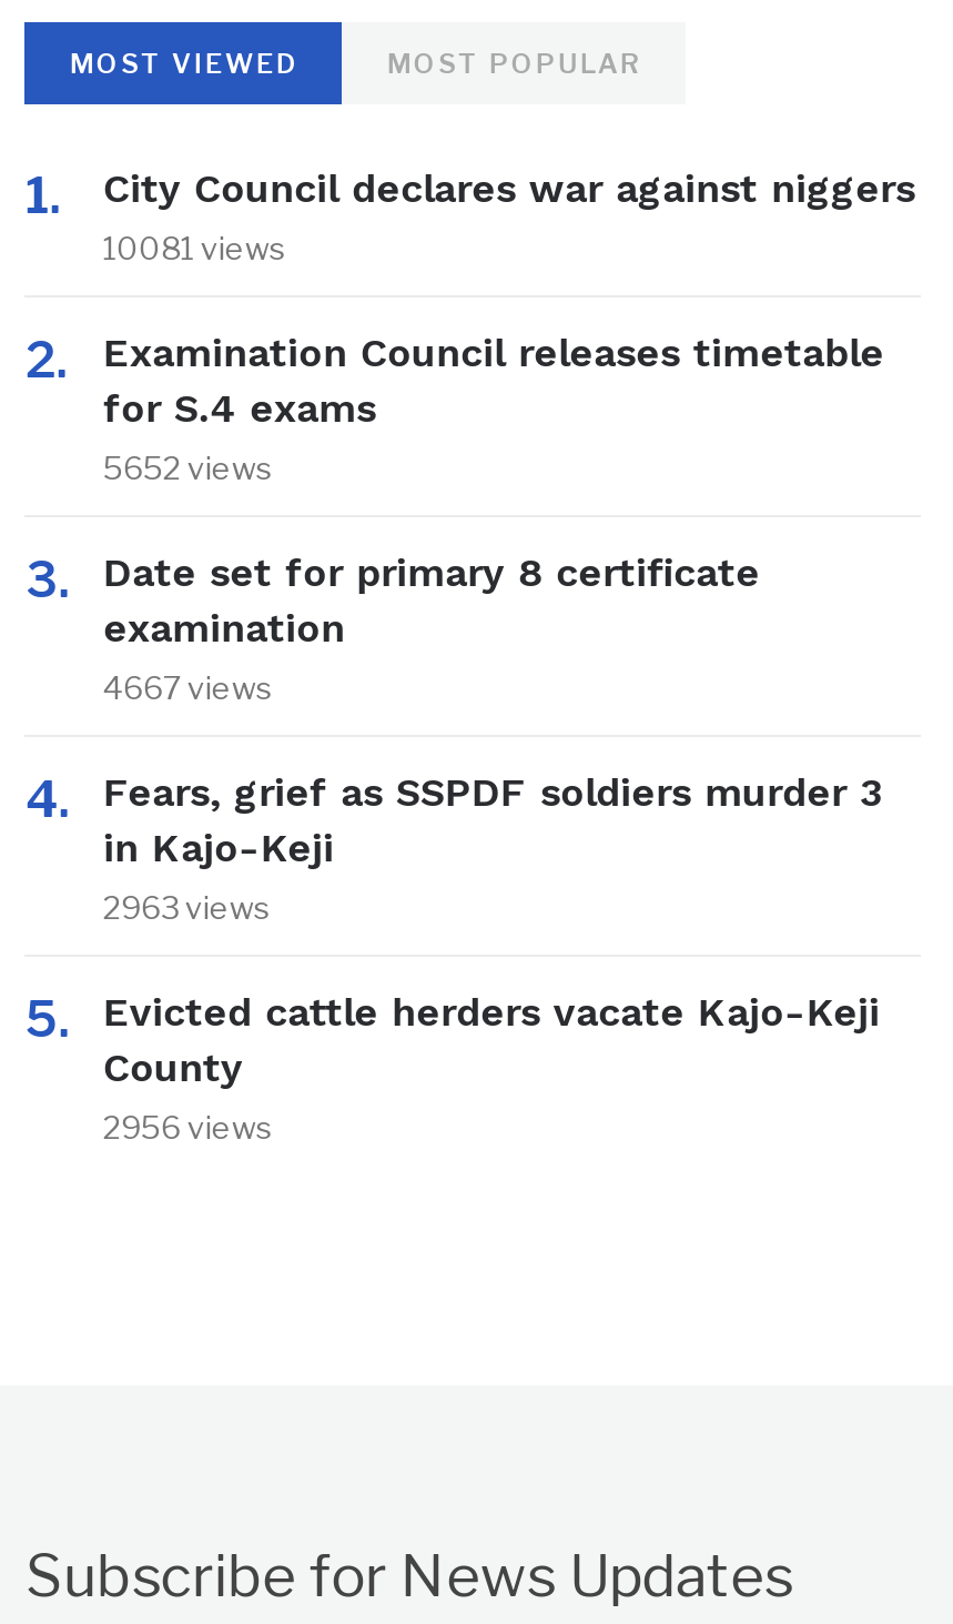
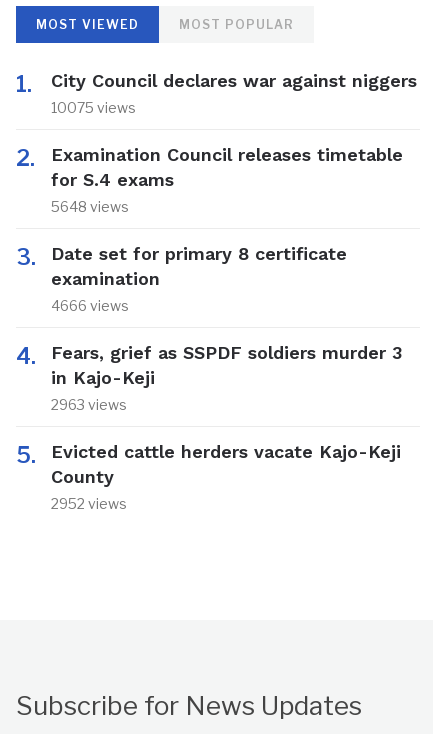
[103,230,287,268] 10081 views -> [51,99,136,116] 10075 views
[103,450,274,487] 5652 views -> [51,198,129,215] 5648 views
[103,669,274,707] 4667 views -> [51,297,129,314] 4666 views
[103,1109,274,1147] 2956 views -> [51,495,127,512] 2952 views

